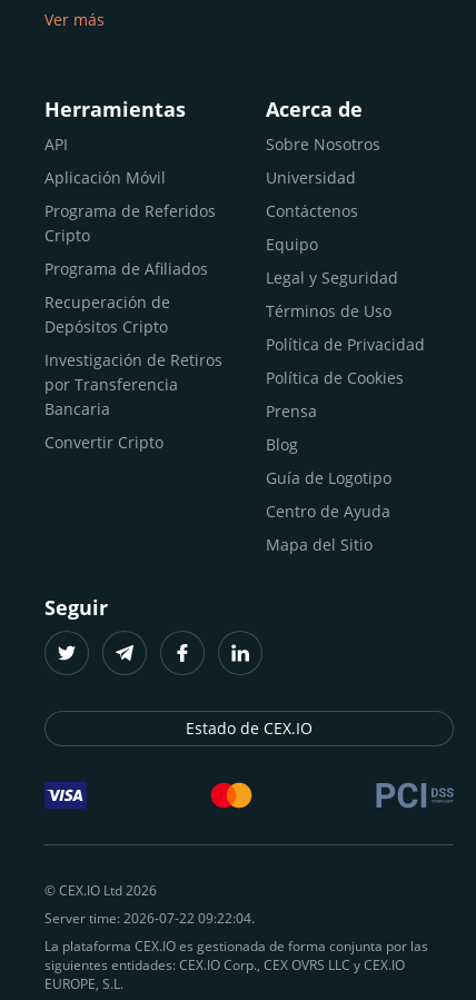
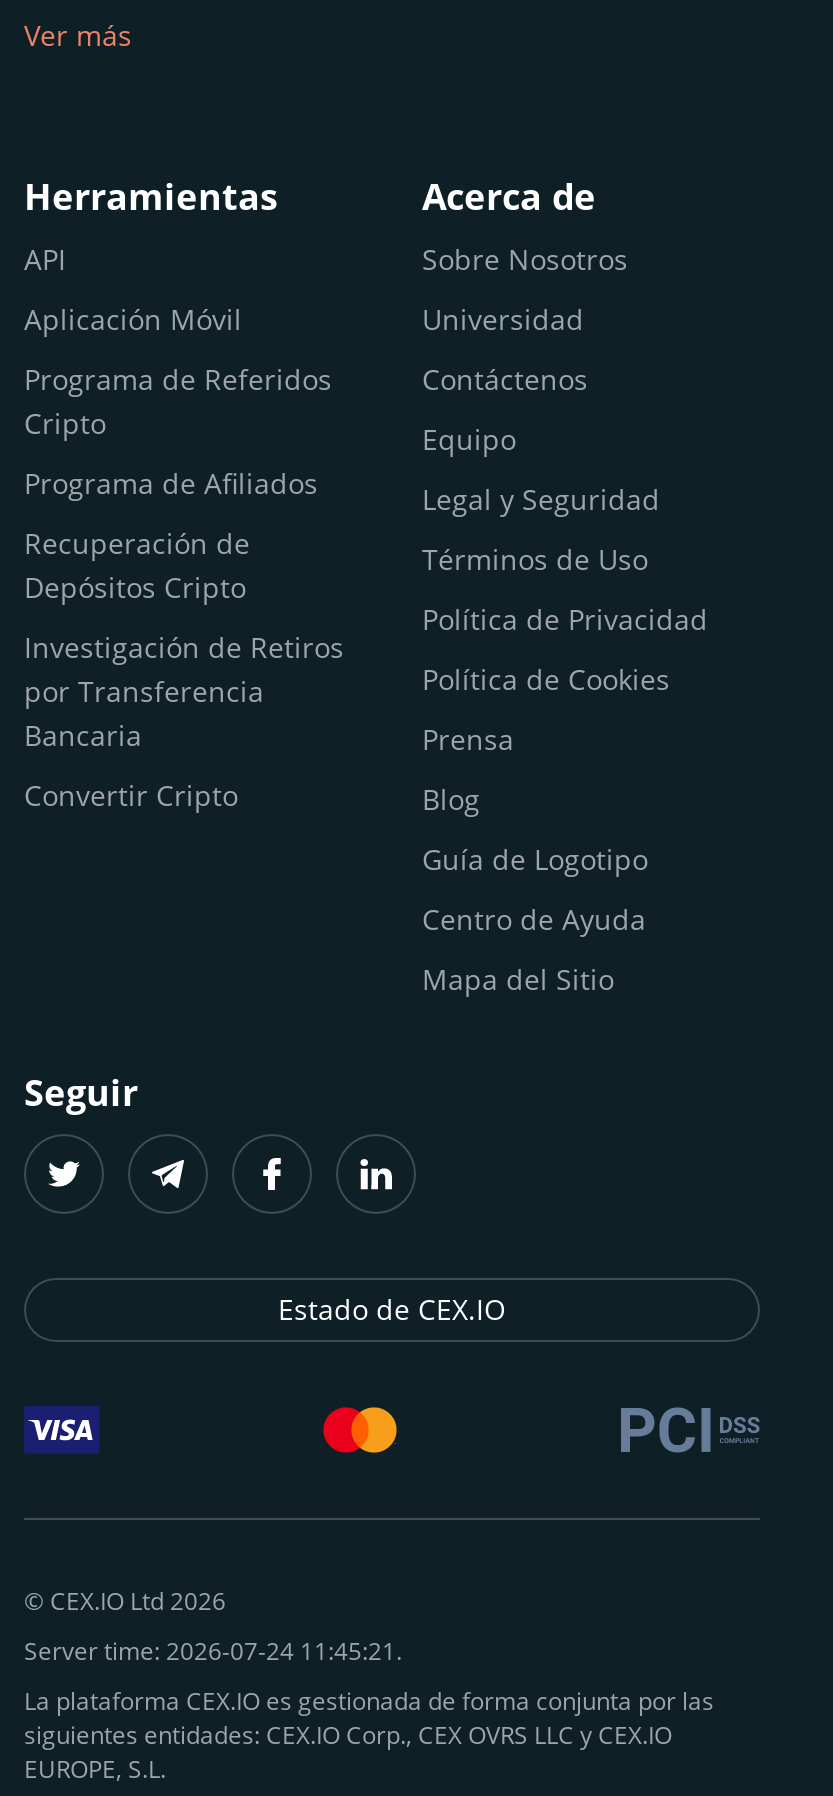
[44,909,255,928] Server time: 2026-07-22 09:22:04. -> [24,1634,402,1668] Server time: 2026-07-24 11:45:21.

